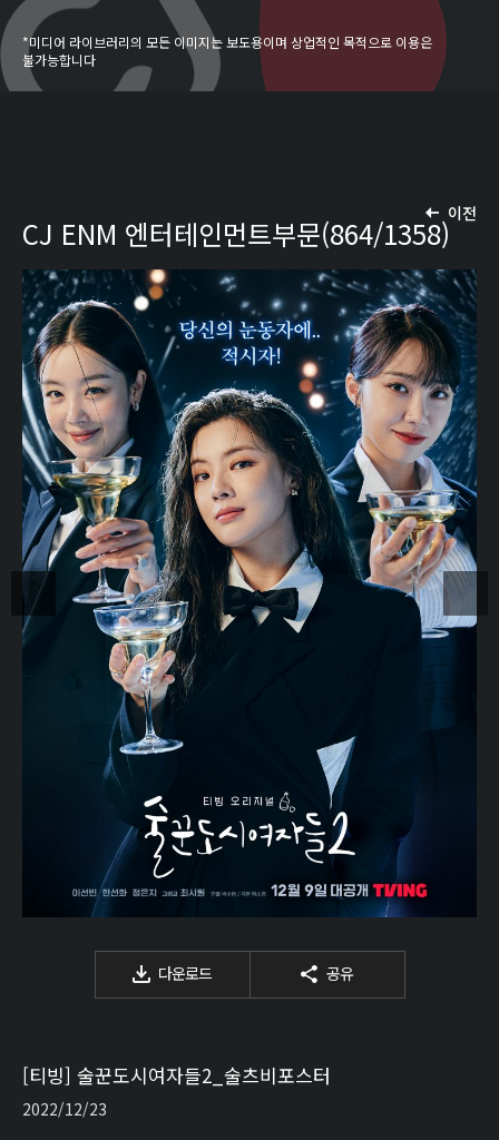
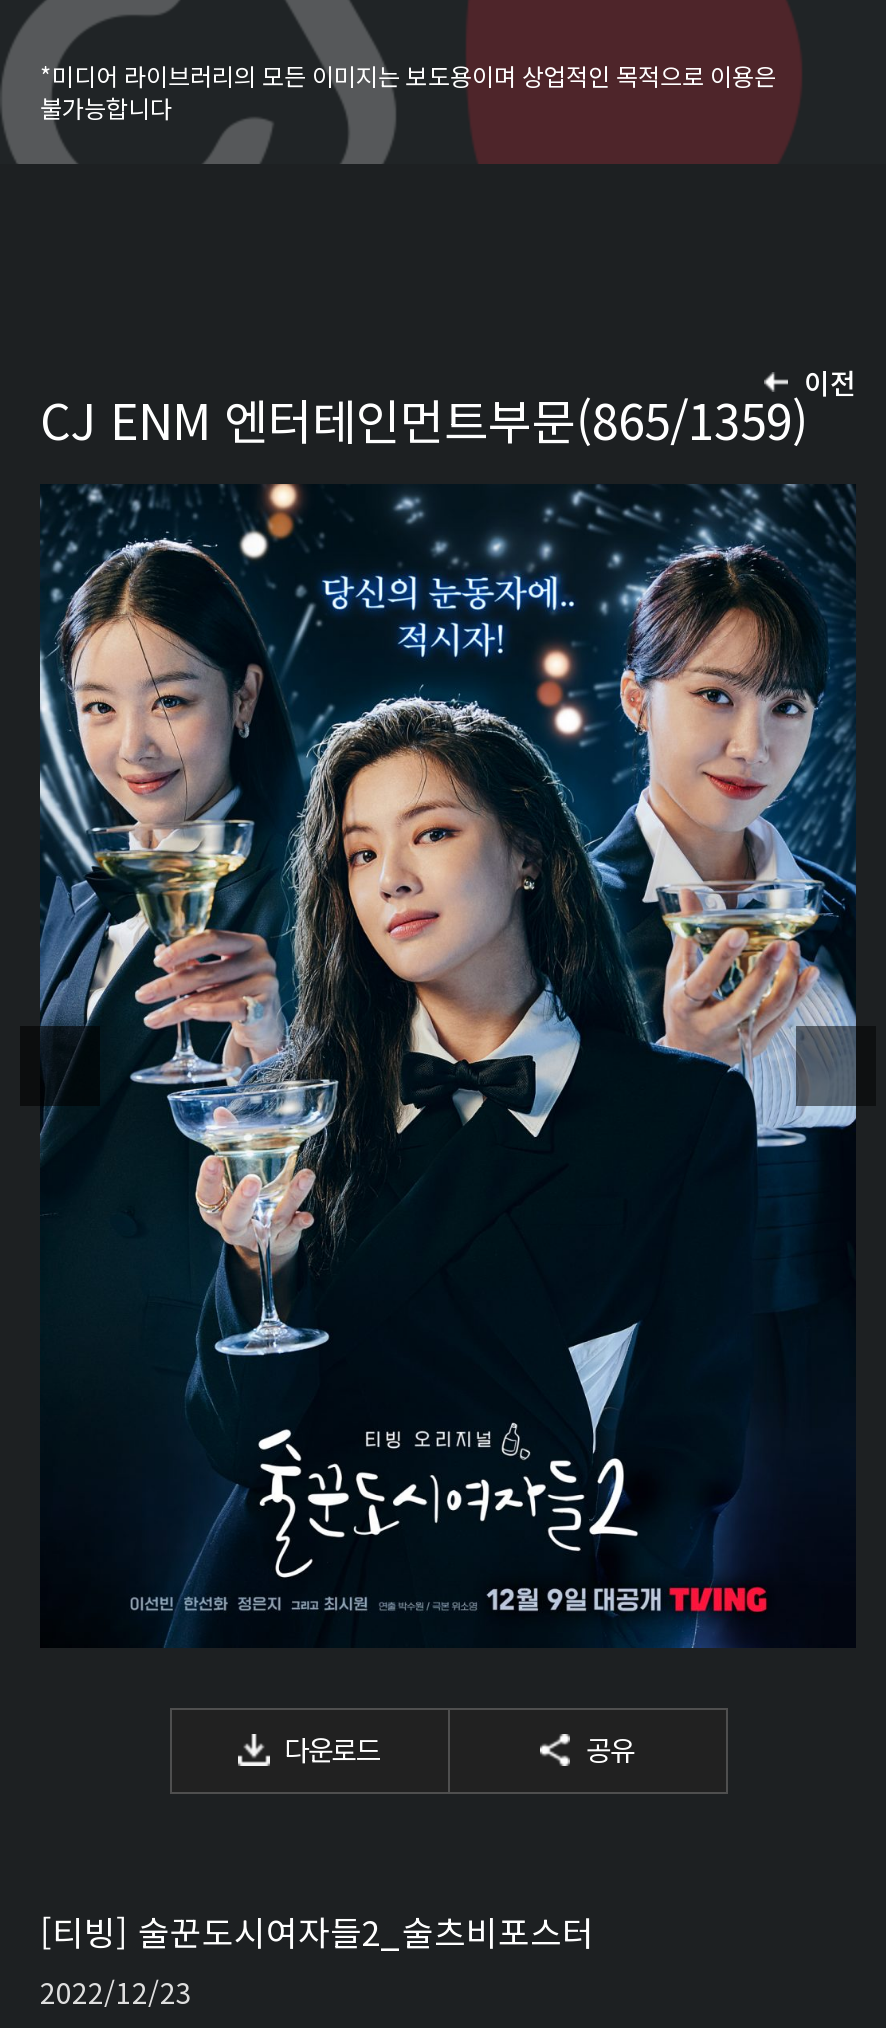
[22,214,450,253] CJ ENM 엔터테인먼트부문(864/1358) -> [40,384,808,454] CJ ENM 엔터테인먼트부문(865/1359)

